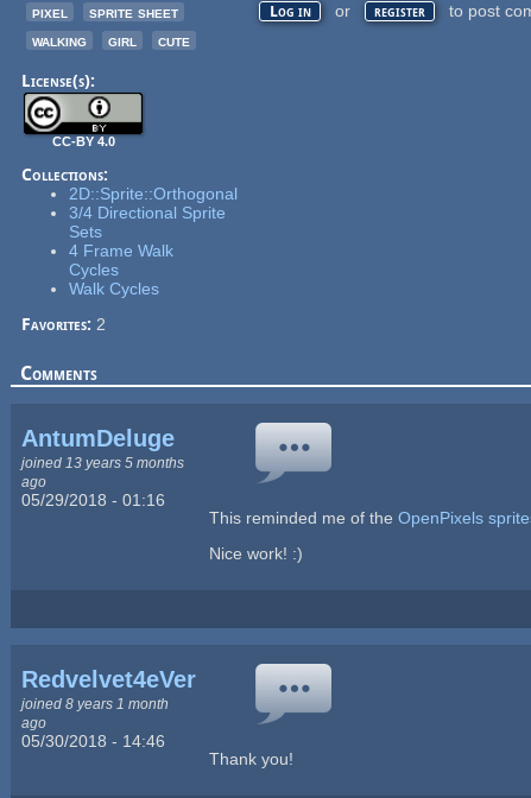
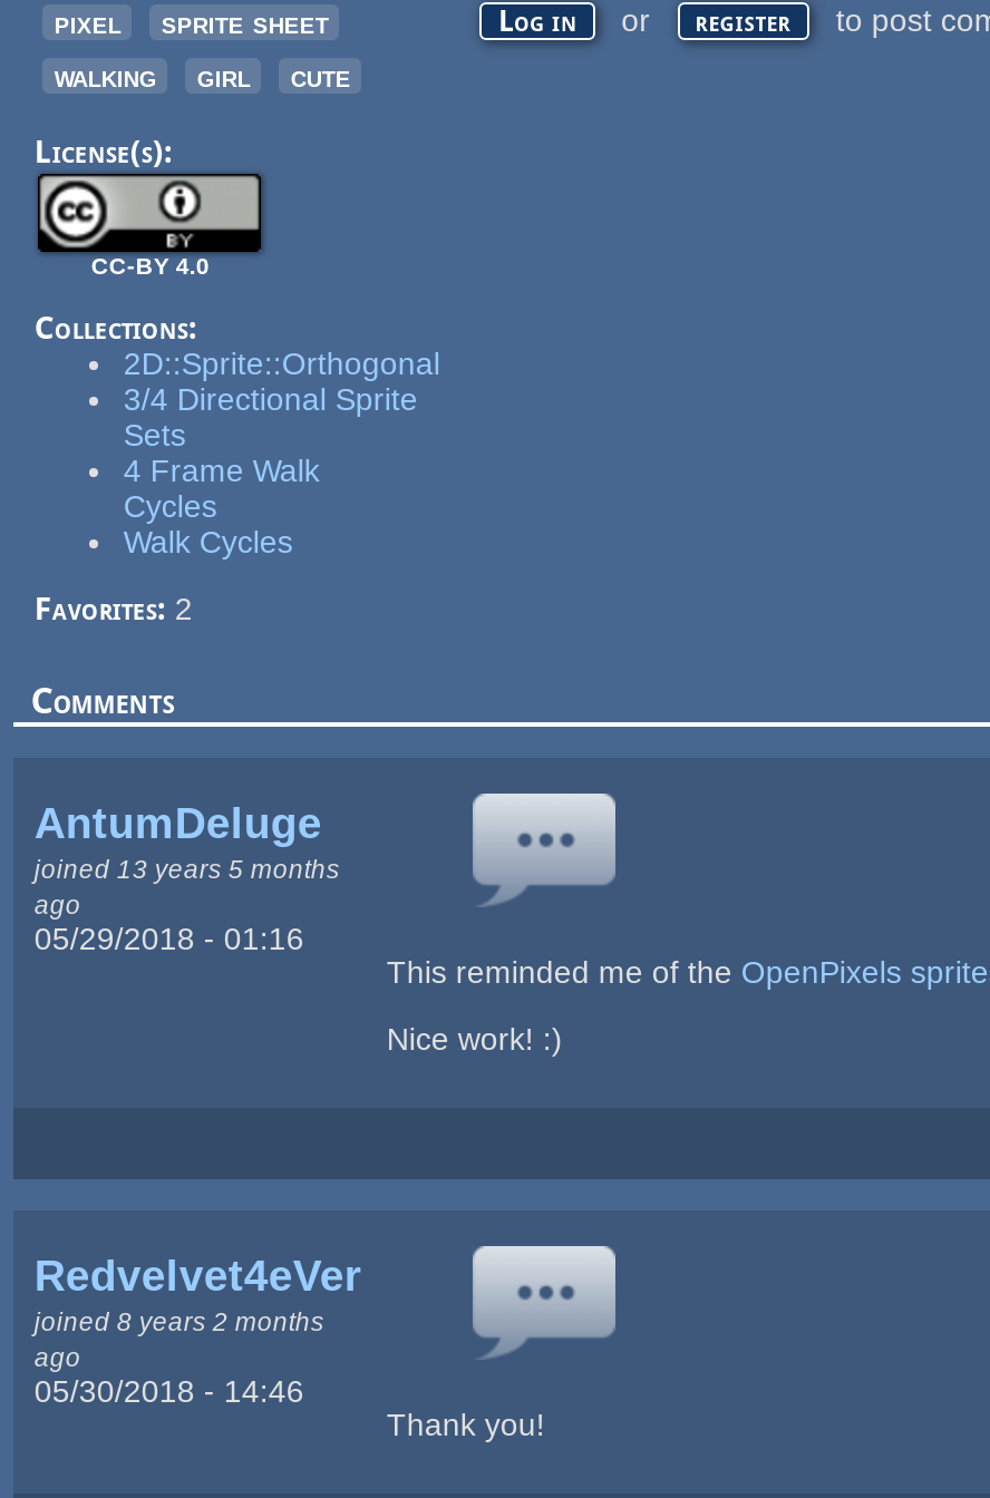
[22,695,169,711] joined 8 years 1 month -> [34,1305,324,1334] joined 8 years 2 months

